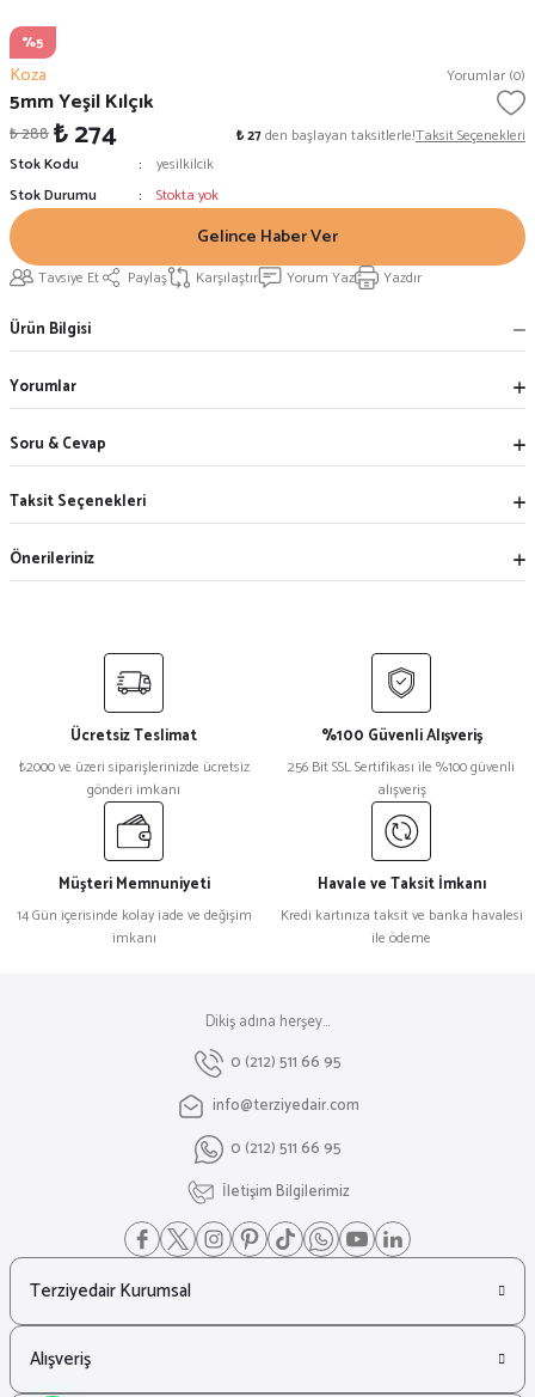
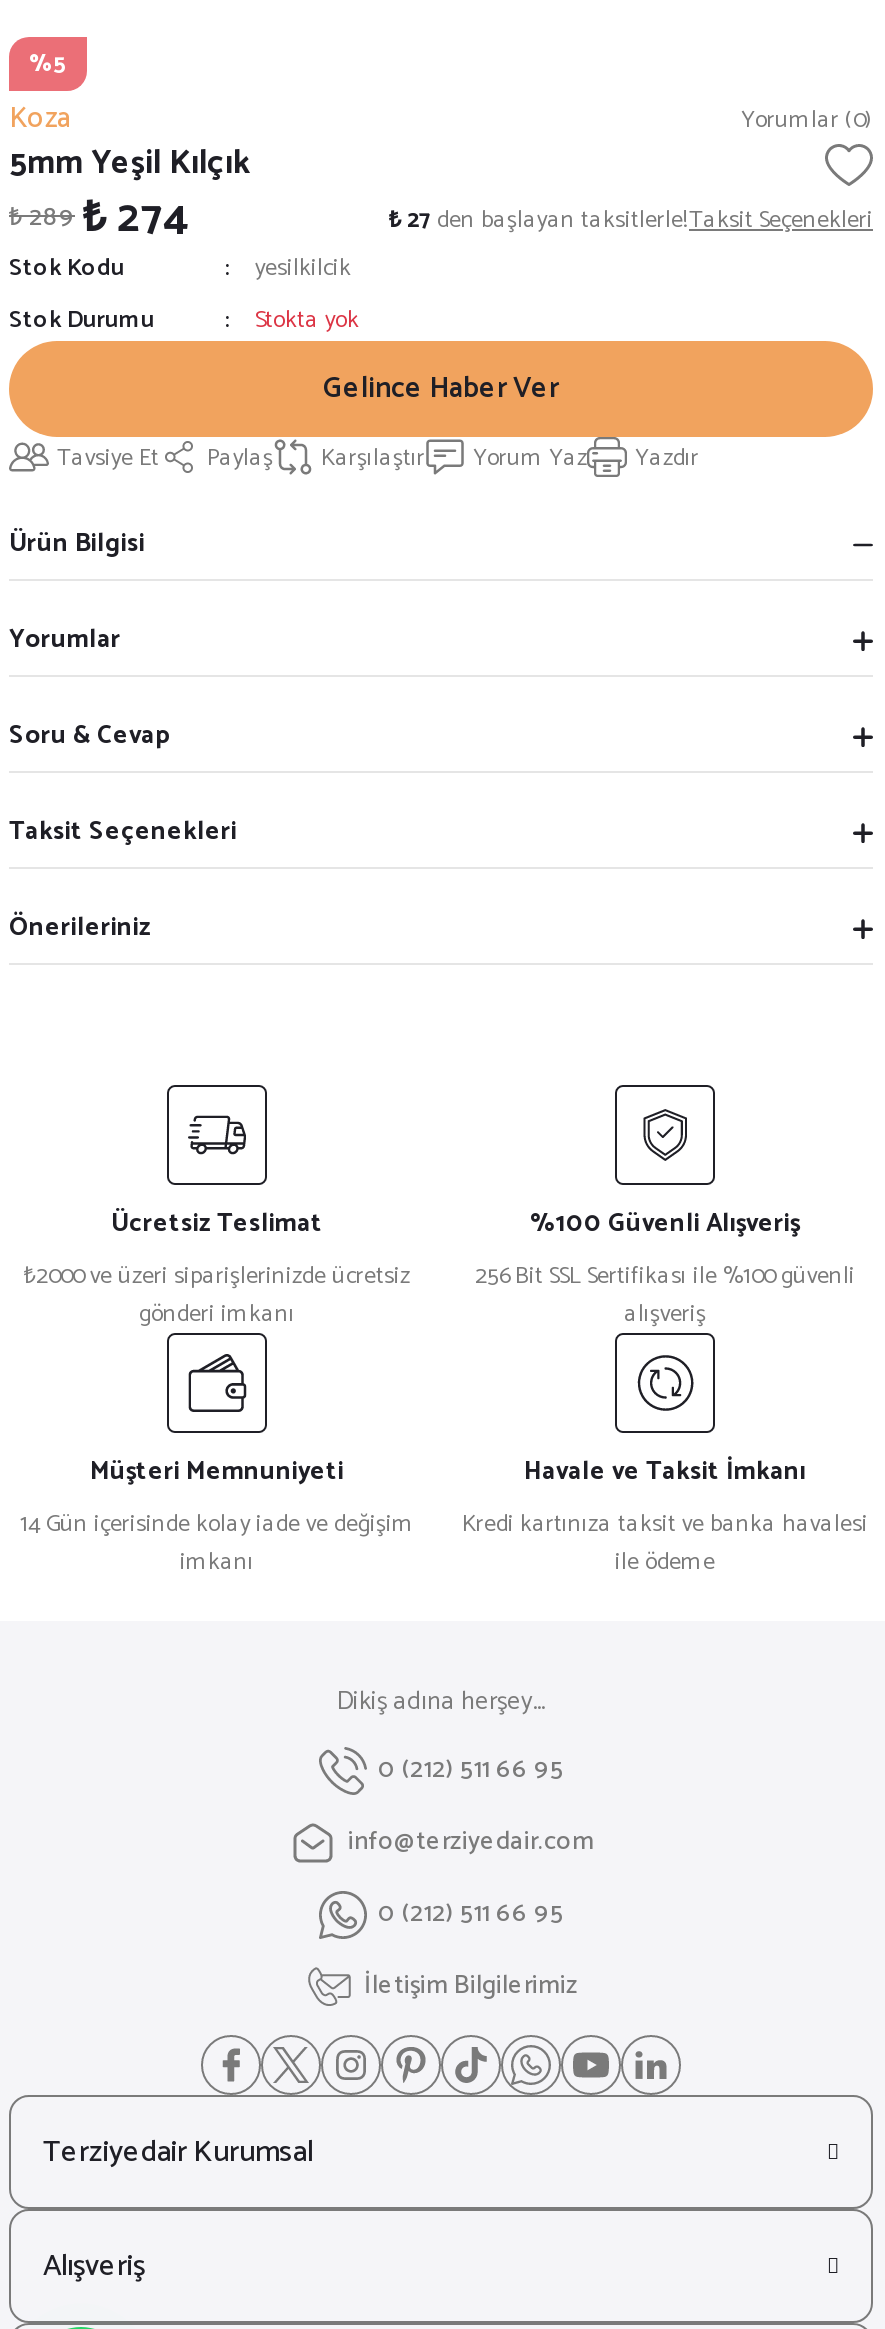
[10,112,117,157] ₺ 288 ₺ 274 -> [9,181,189,255] ₺ 289 ₺ 274

